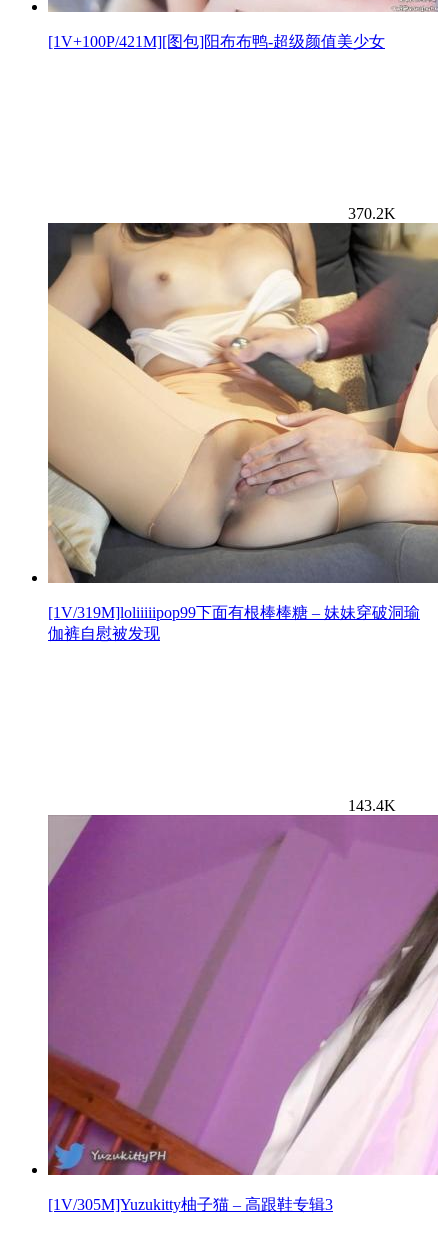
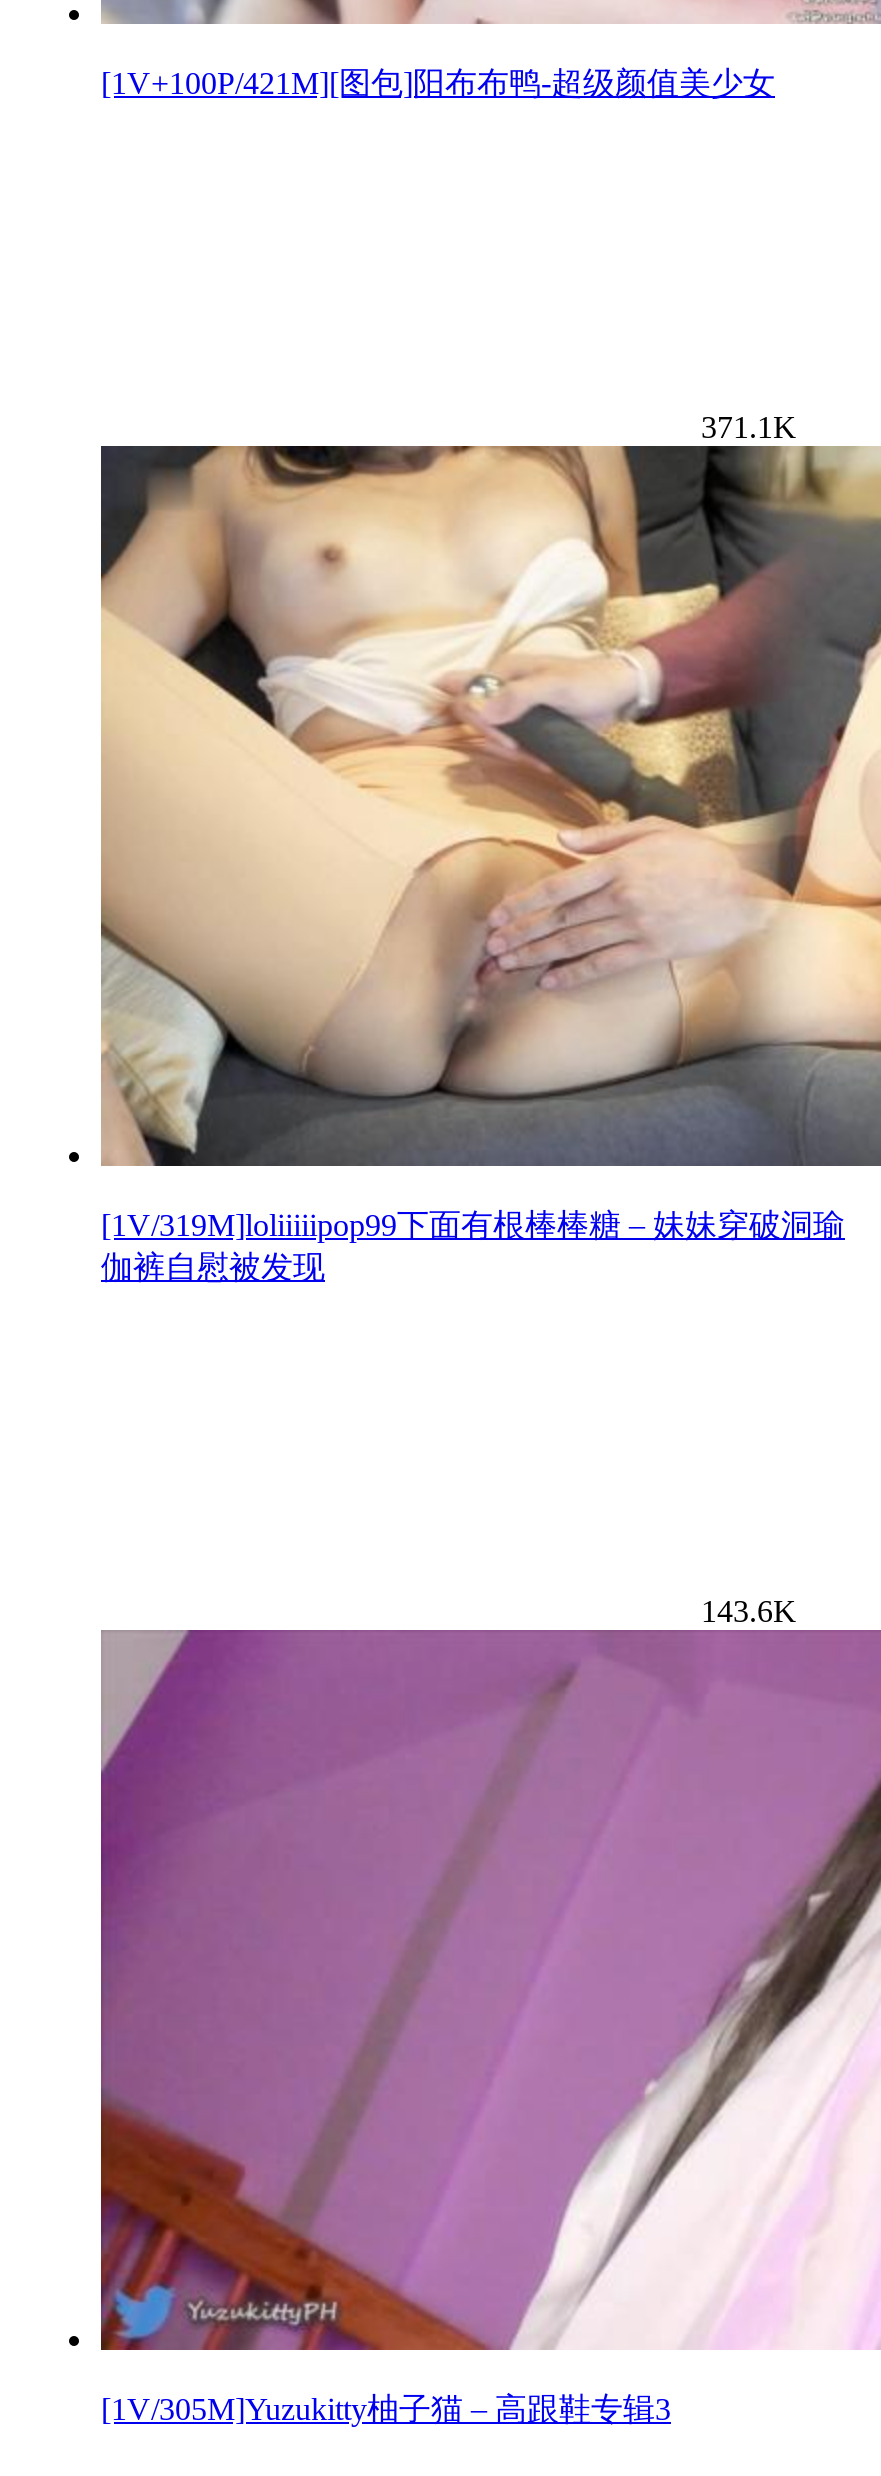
[348,205,396,222] 370.2K -> [701,411,797,445] 371.1K
[348,797,396,814] 143.4K -> [701,1595,797,1629] 143.6K

